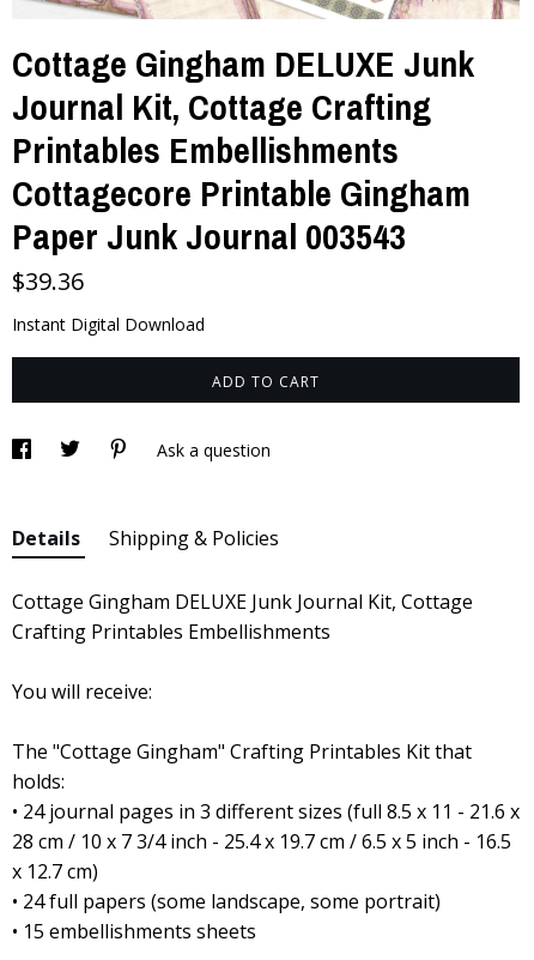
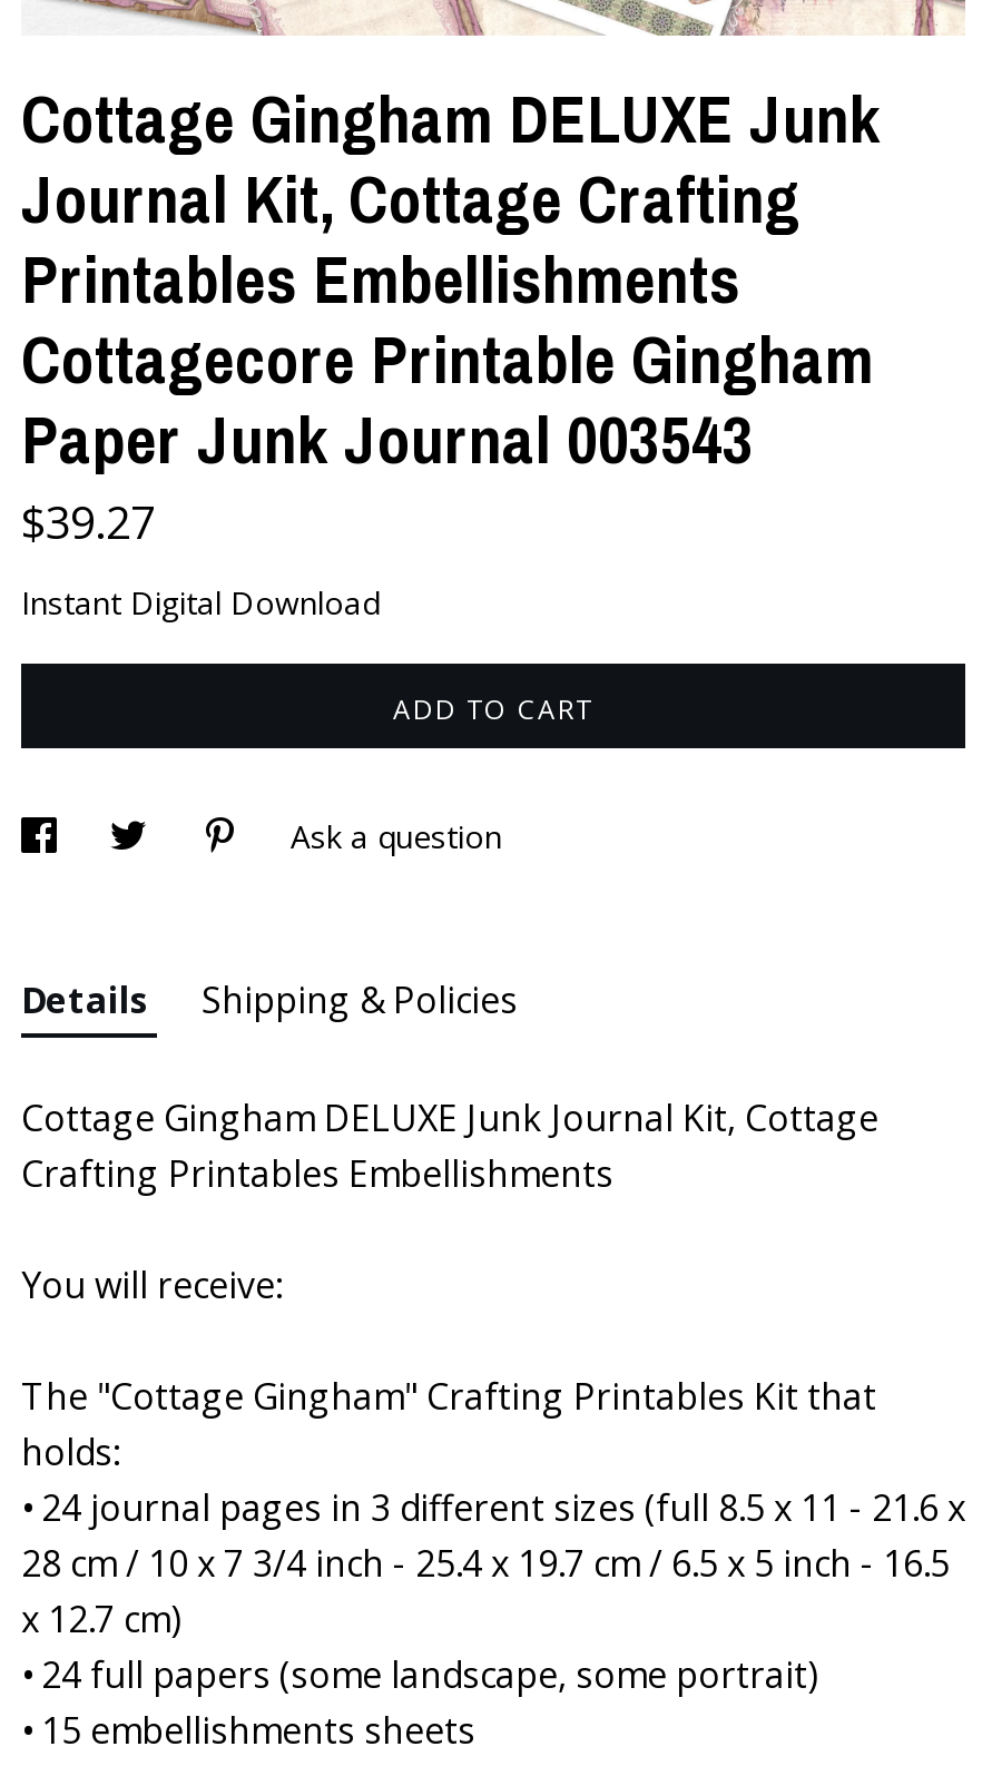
[12,265,84,297] $39.36 -> [21,493,155,553] $39.27

